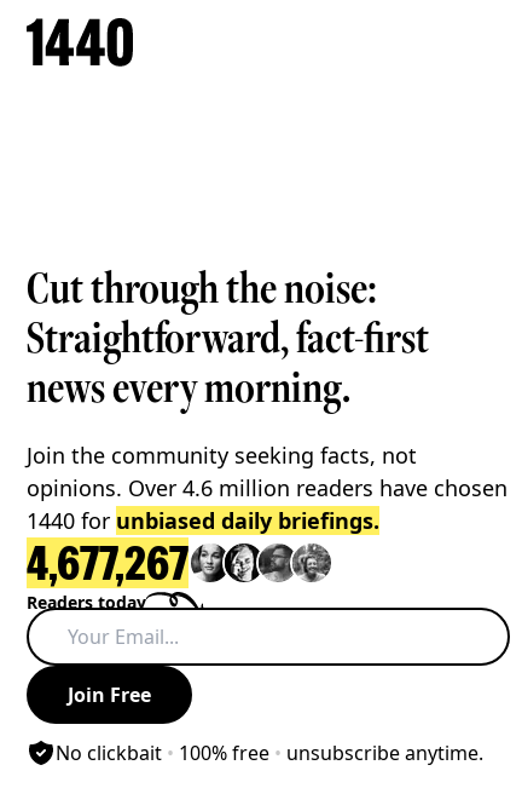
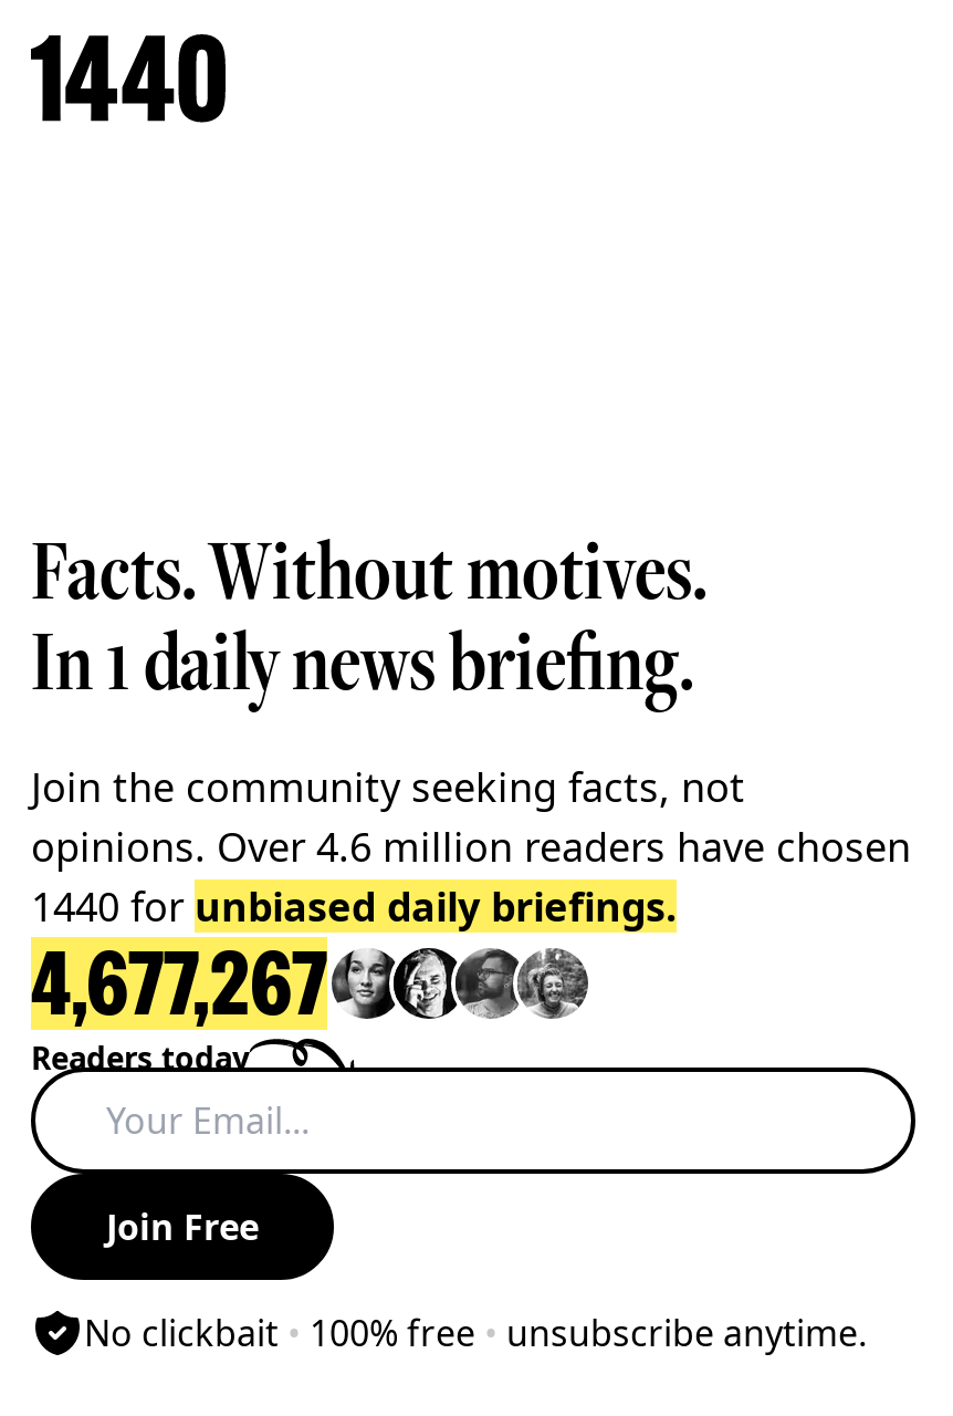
[27,256,429,415] Cut through the noise: | Straightforward, fact-first | news every morning. -> [31,515,708,714] Facts. Without motives. | In 1 daily news briefing.

